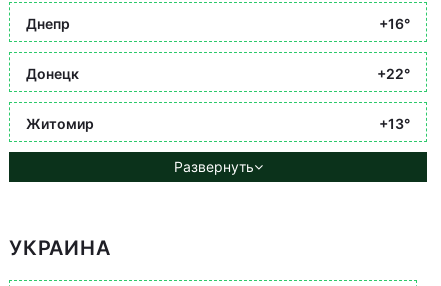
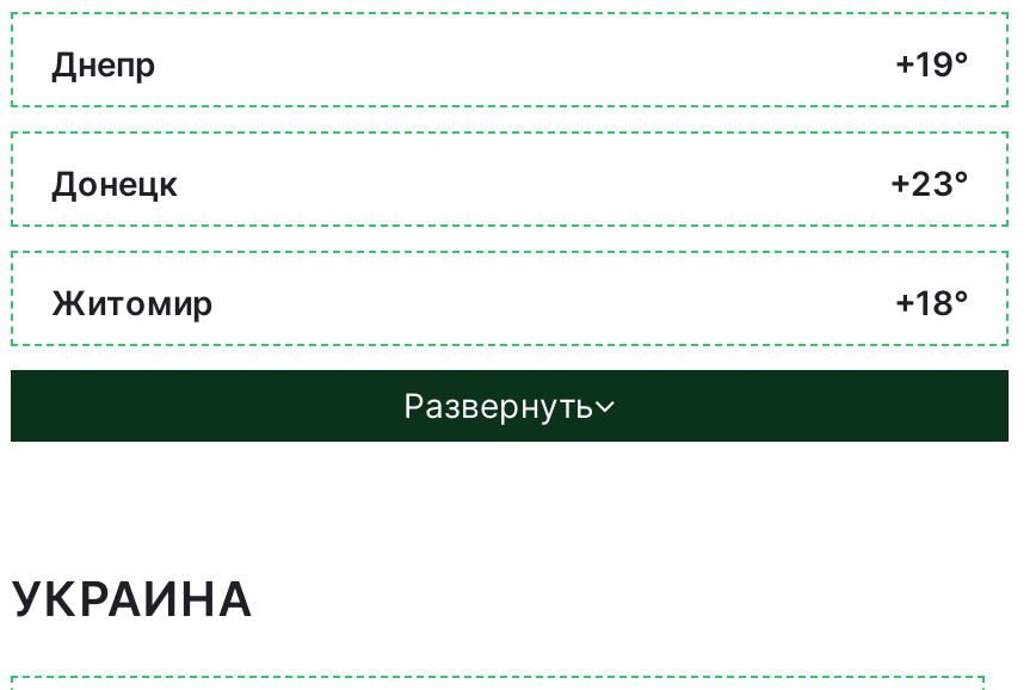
[379,14,410,31] +16° -> [894,42,968,82] +19°
[377,64,410,81] +22° -> [889,161,968,202] +23°
[379,114,410,131] +13° -> [894,281,968,321] +18°

